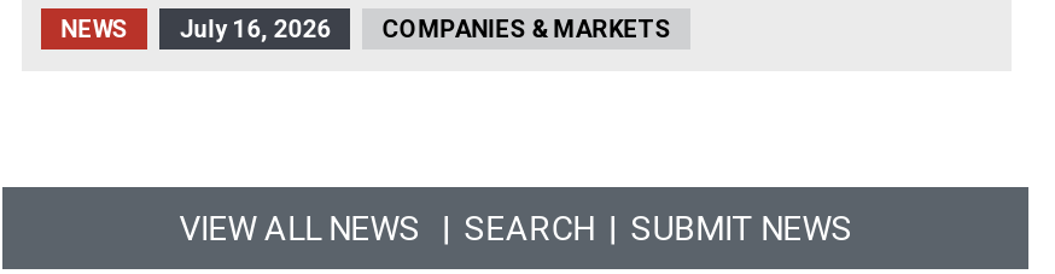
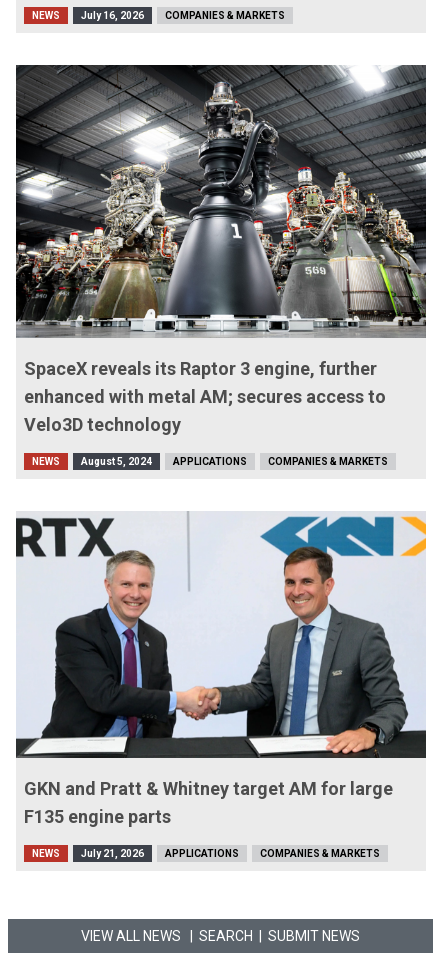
none -> [15,64,427,467] [image] | SpaceX reveals its Raptor 3 engine, further | enhanced with metal AM; secures access to | Velo3D technology | APPLICATIONS | COMPANIES & MARKETS | NEWS | August 5, 2024
none -> [15,512,427,859] [image] | GKN and Pratt & Whitney target AM for large | F135 engine parts | APPLICATIONS | COMPANIES & MARKETS | NEWS | July 21, 2026

